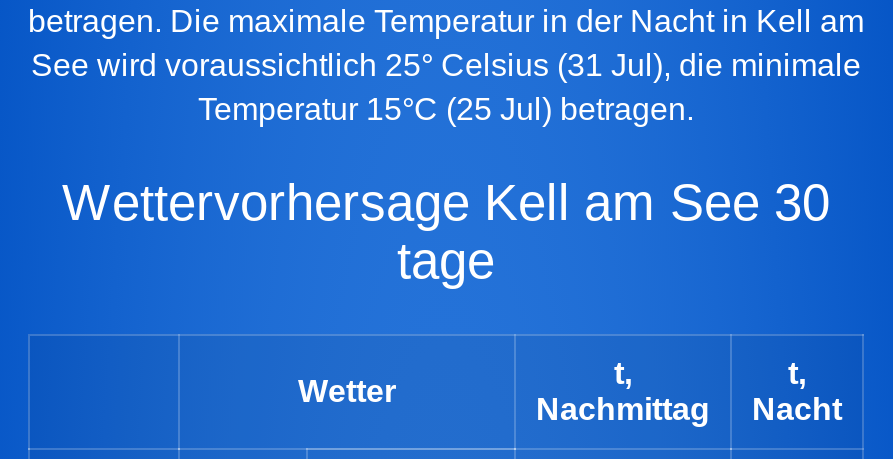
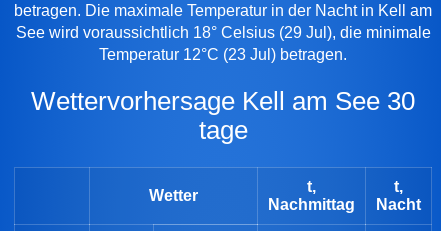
[31,48,861,82] See wird voraussichtlich 25° Celsius (31 Jul), die minimale -> [15,24,430,41] See wird voraussichtlich 18° Celsius (29 Jul), die minimale
[198,92,694,126] Temperatur 15°C (25 Jul) betragen. -> [99,46,347,63] Temperatur 12°C (23 Jul) betragen.

